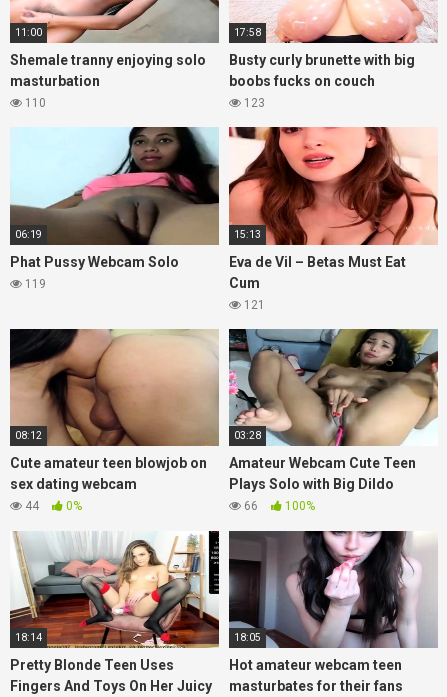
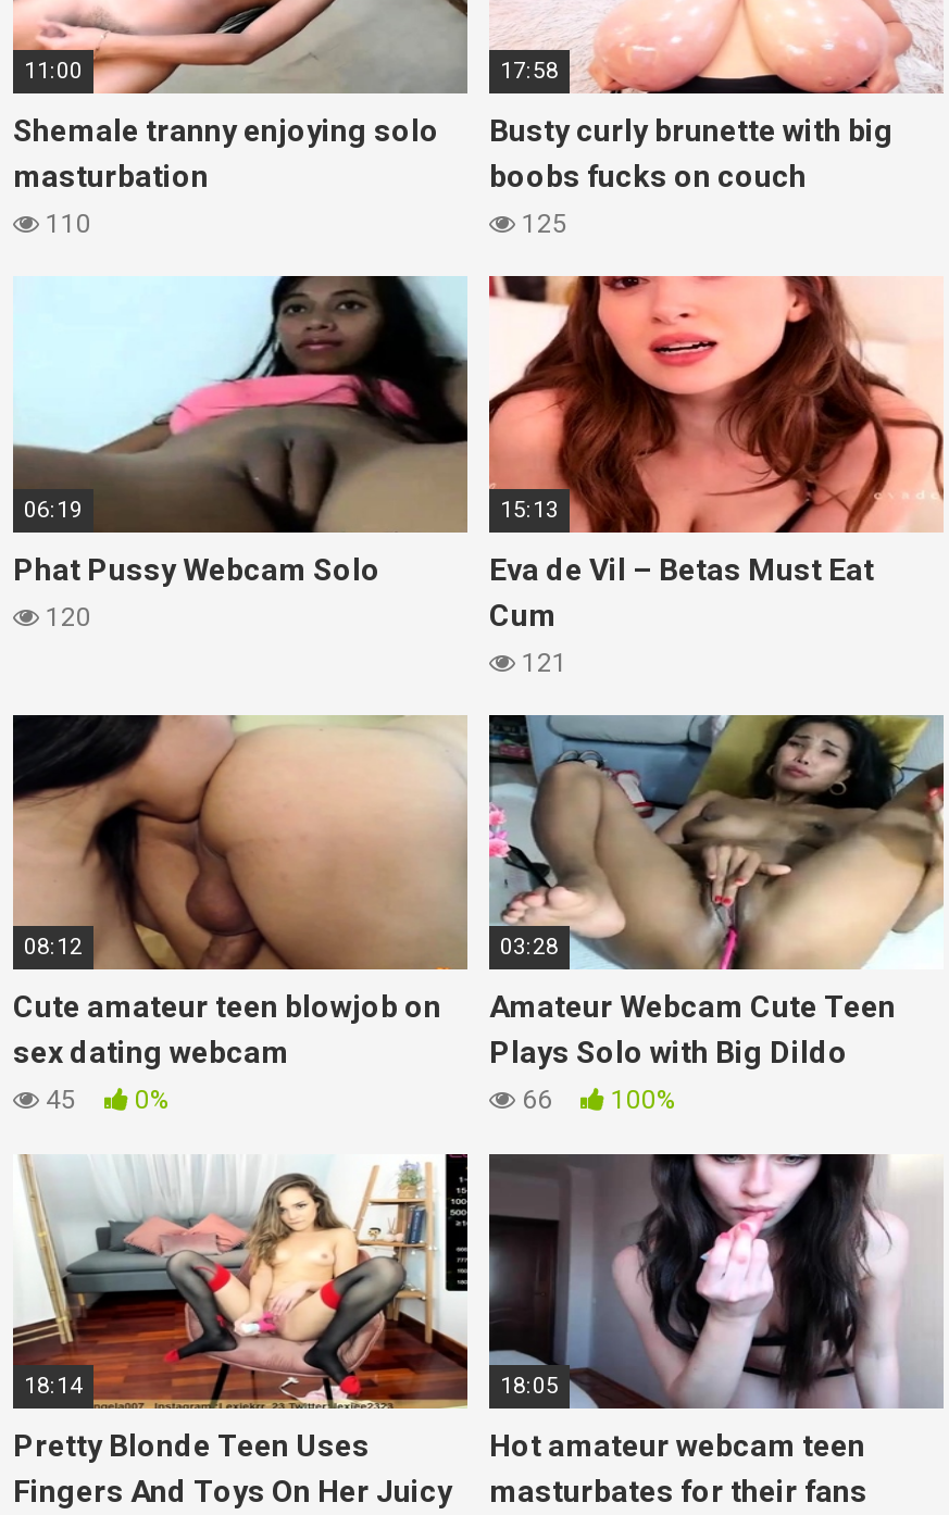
[241,96,265,110] 123 -> [515,208,567,238] 125
[22,276,46,290] 119 -> [39,601,91,631] 120
[22,499,82,513] 44 0% -> [39,1085,170,1116] 45 0%

